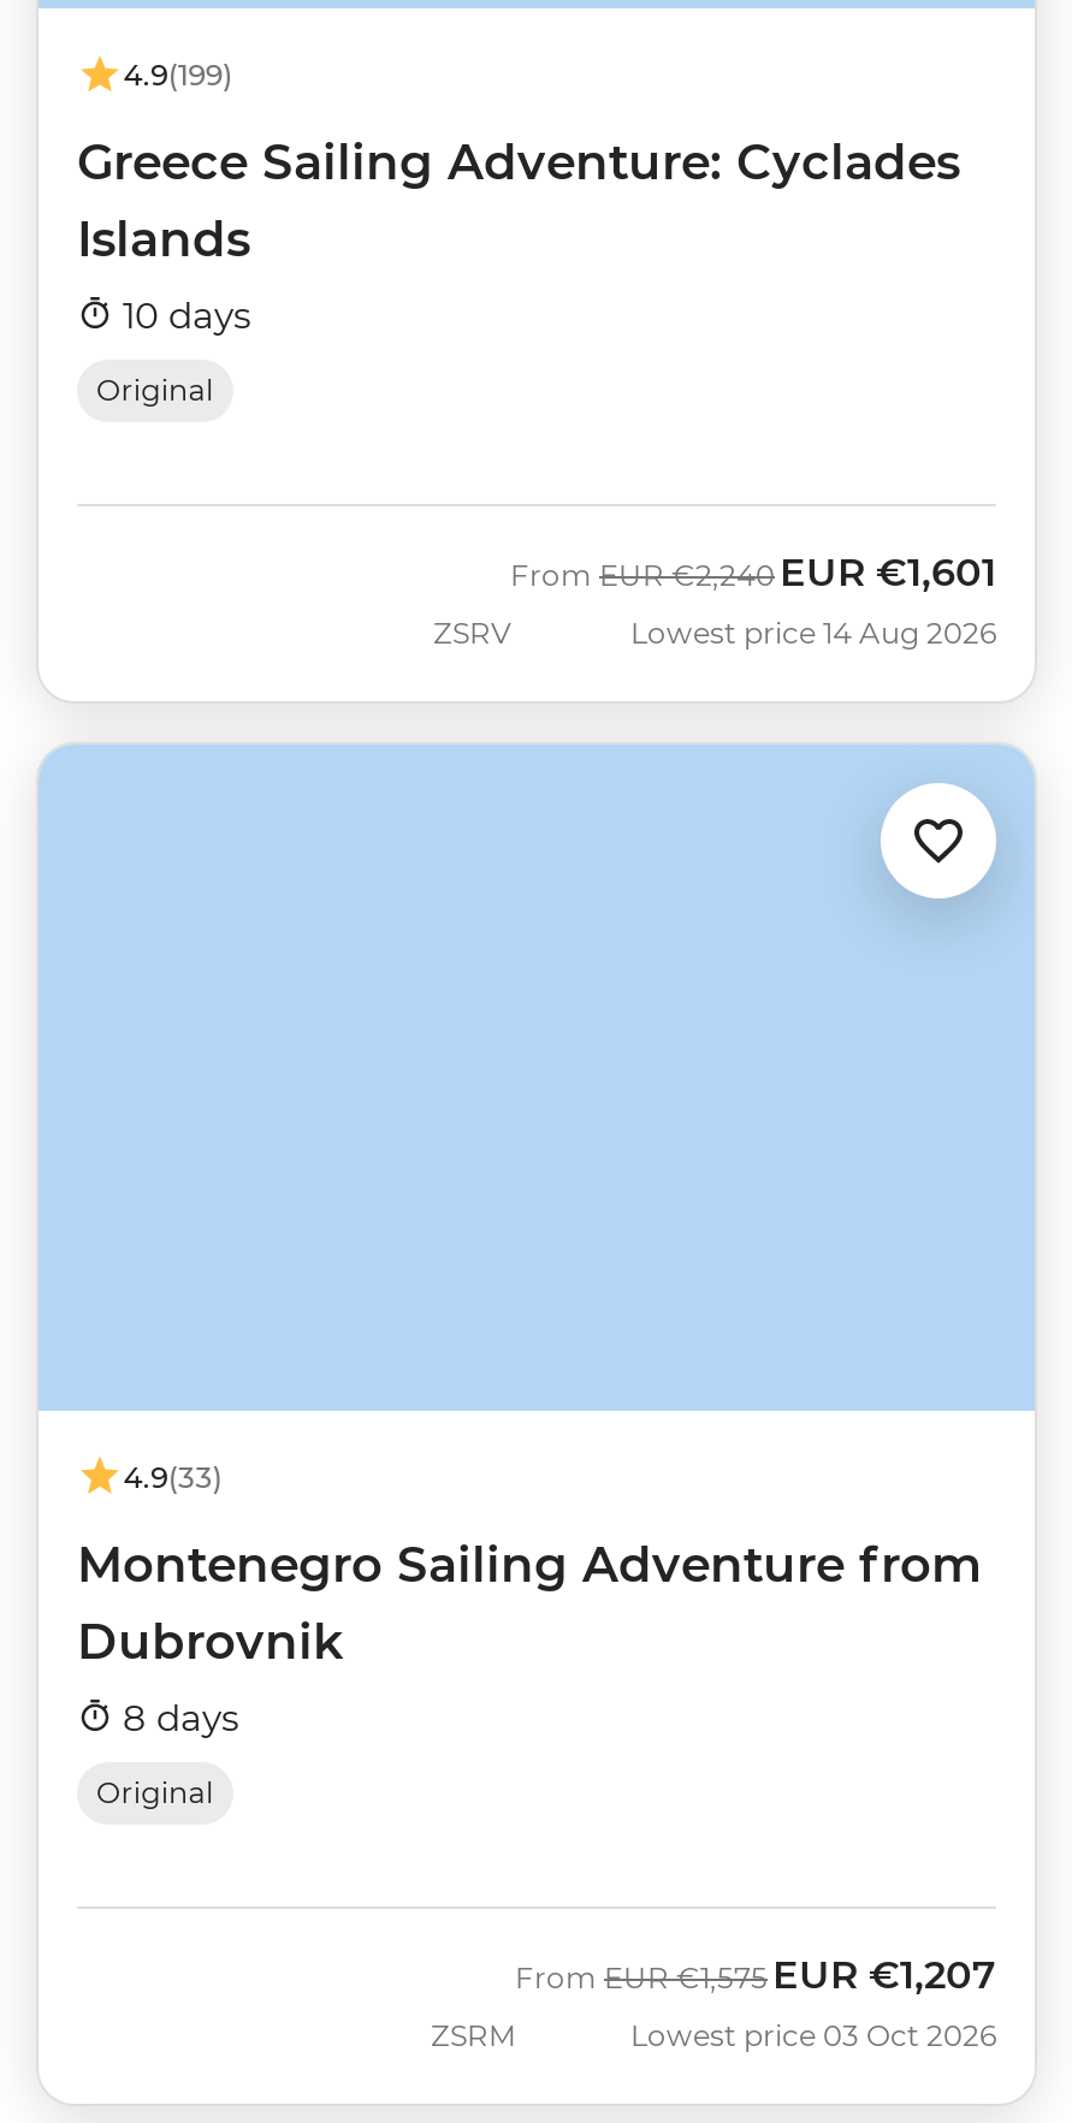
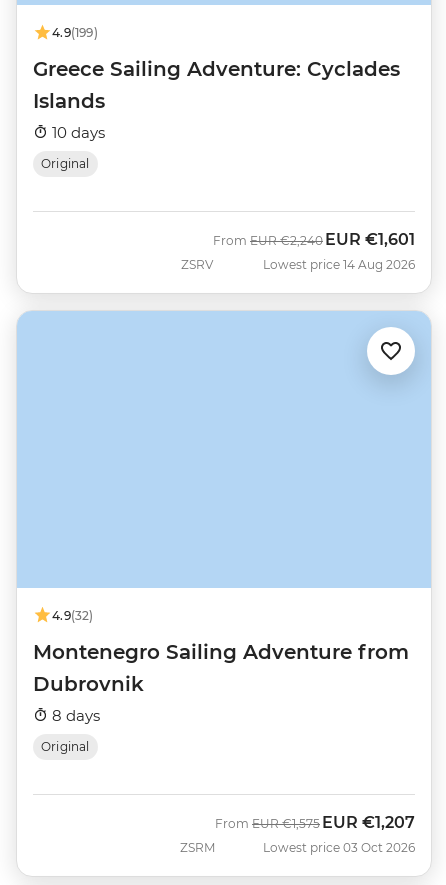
[123,1458,223,1494] 4.9(33) -> [52,607,94,622] 4.9(32)

